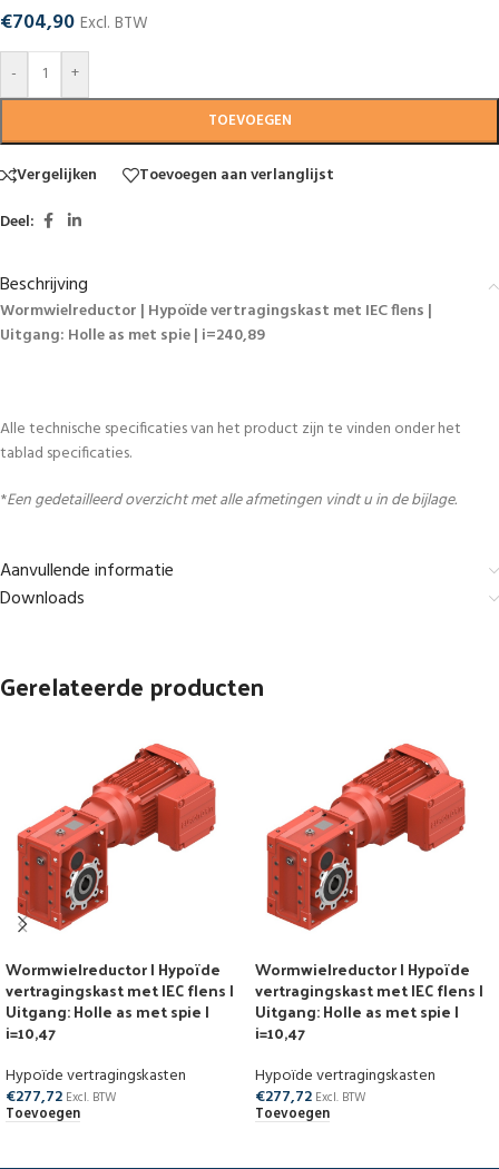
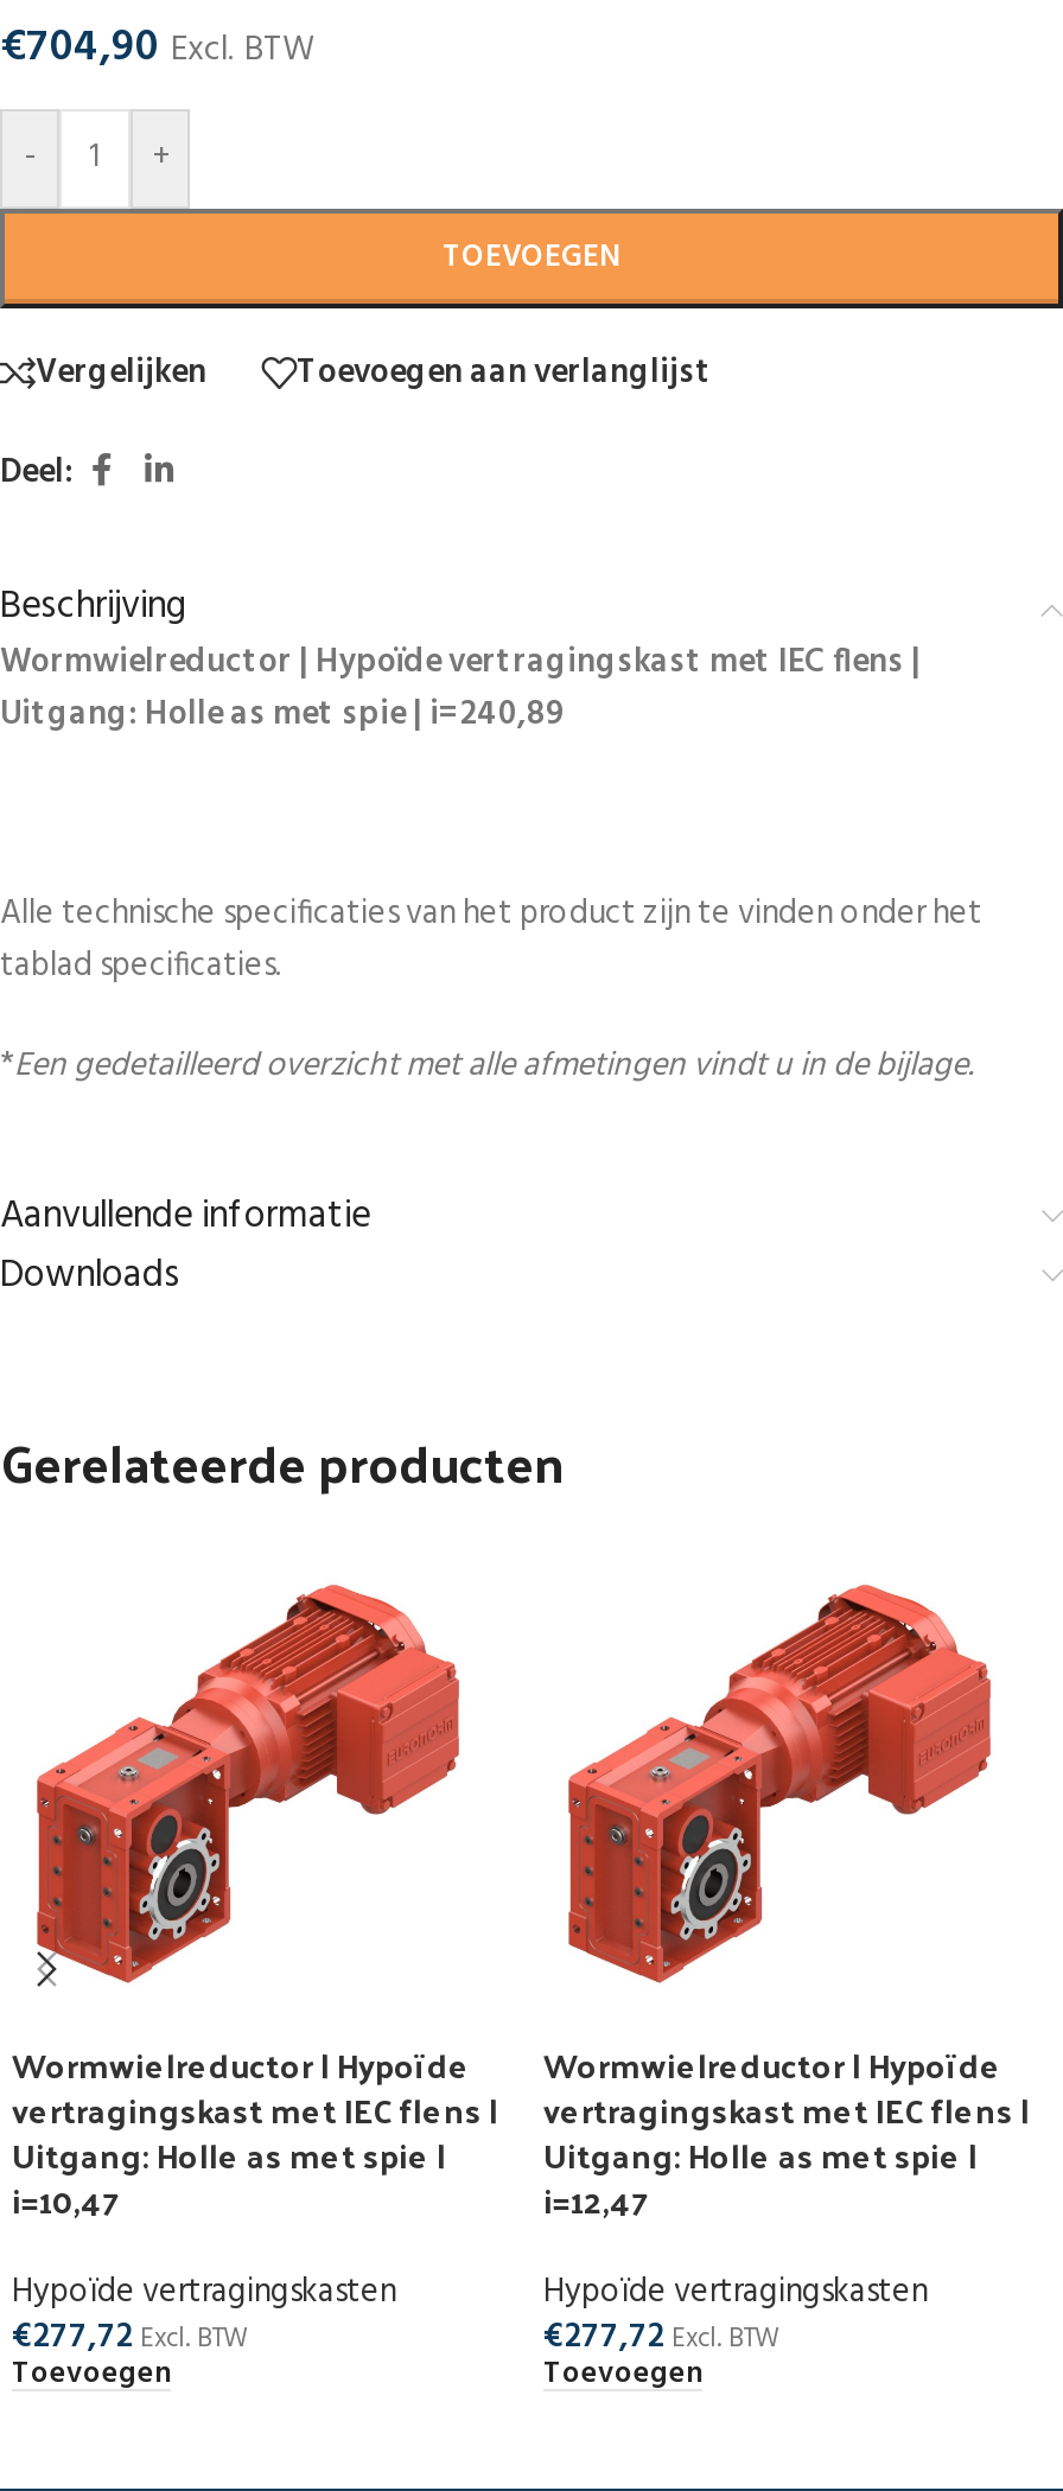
[255,1019,305,1047] i=10,47 -> [543,2171,648,2230] i=12,47

